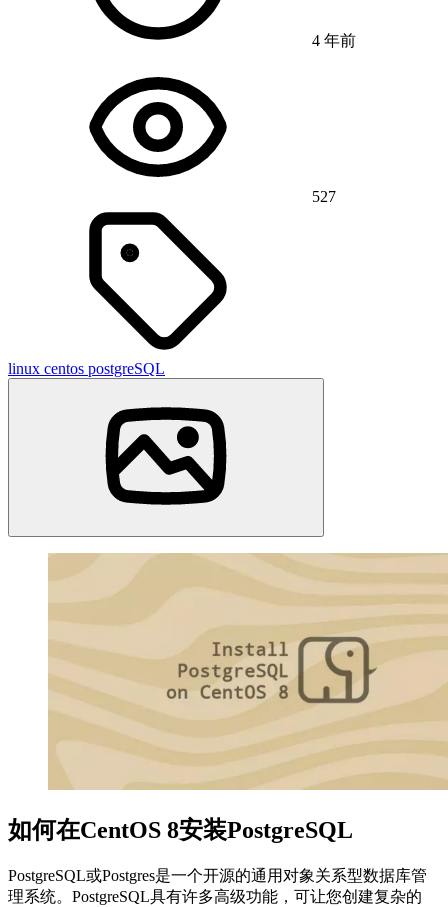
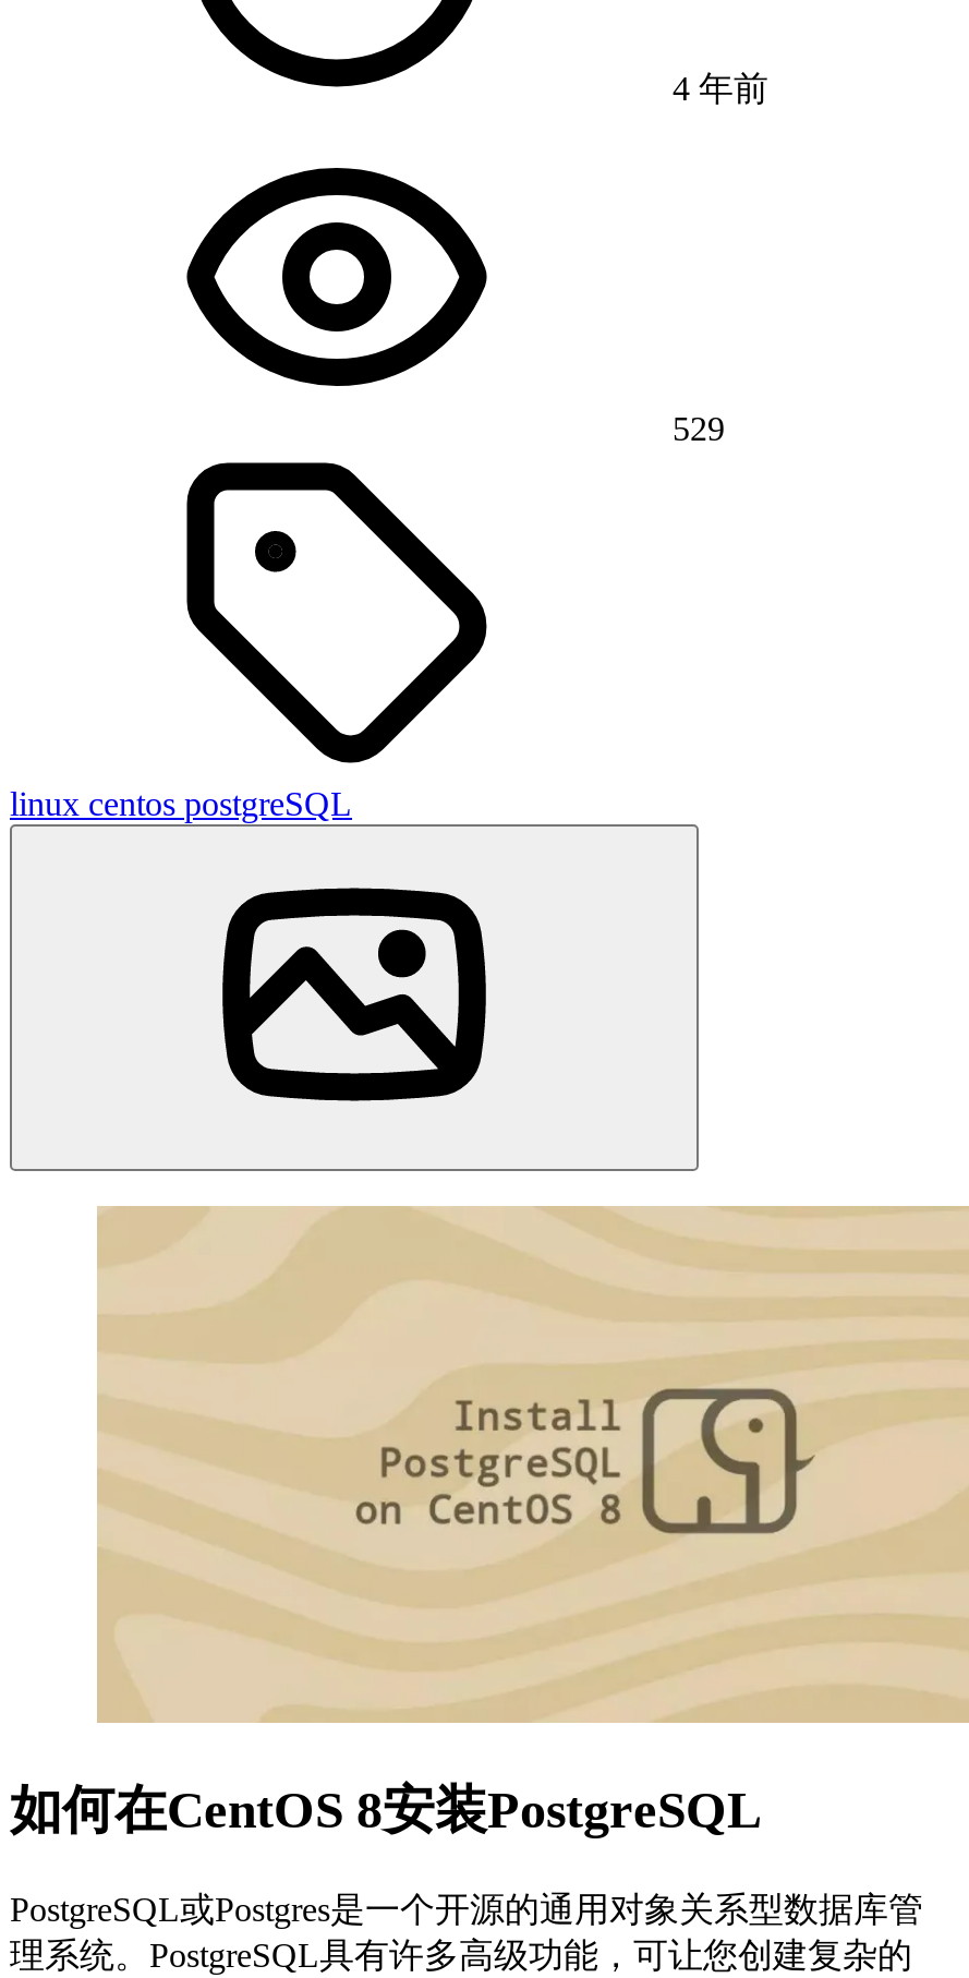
[312,188,336,205] 527 -> [673,410,725,447] 529

